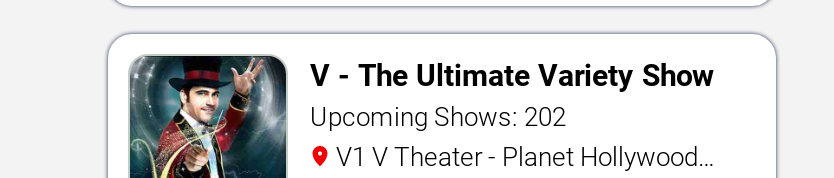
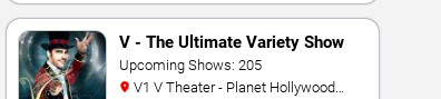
[310,102,566,132] Upcoming Shows: 202 -> [119,57,262,74] Upcoming Shows: 205

